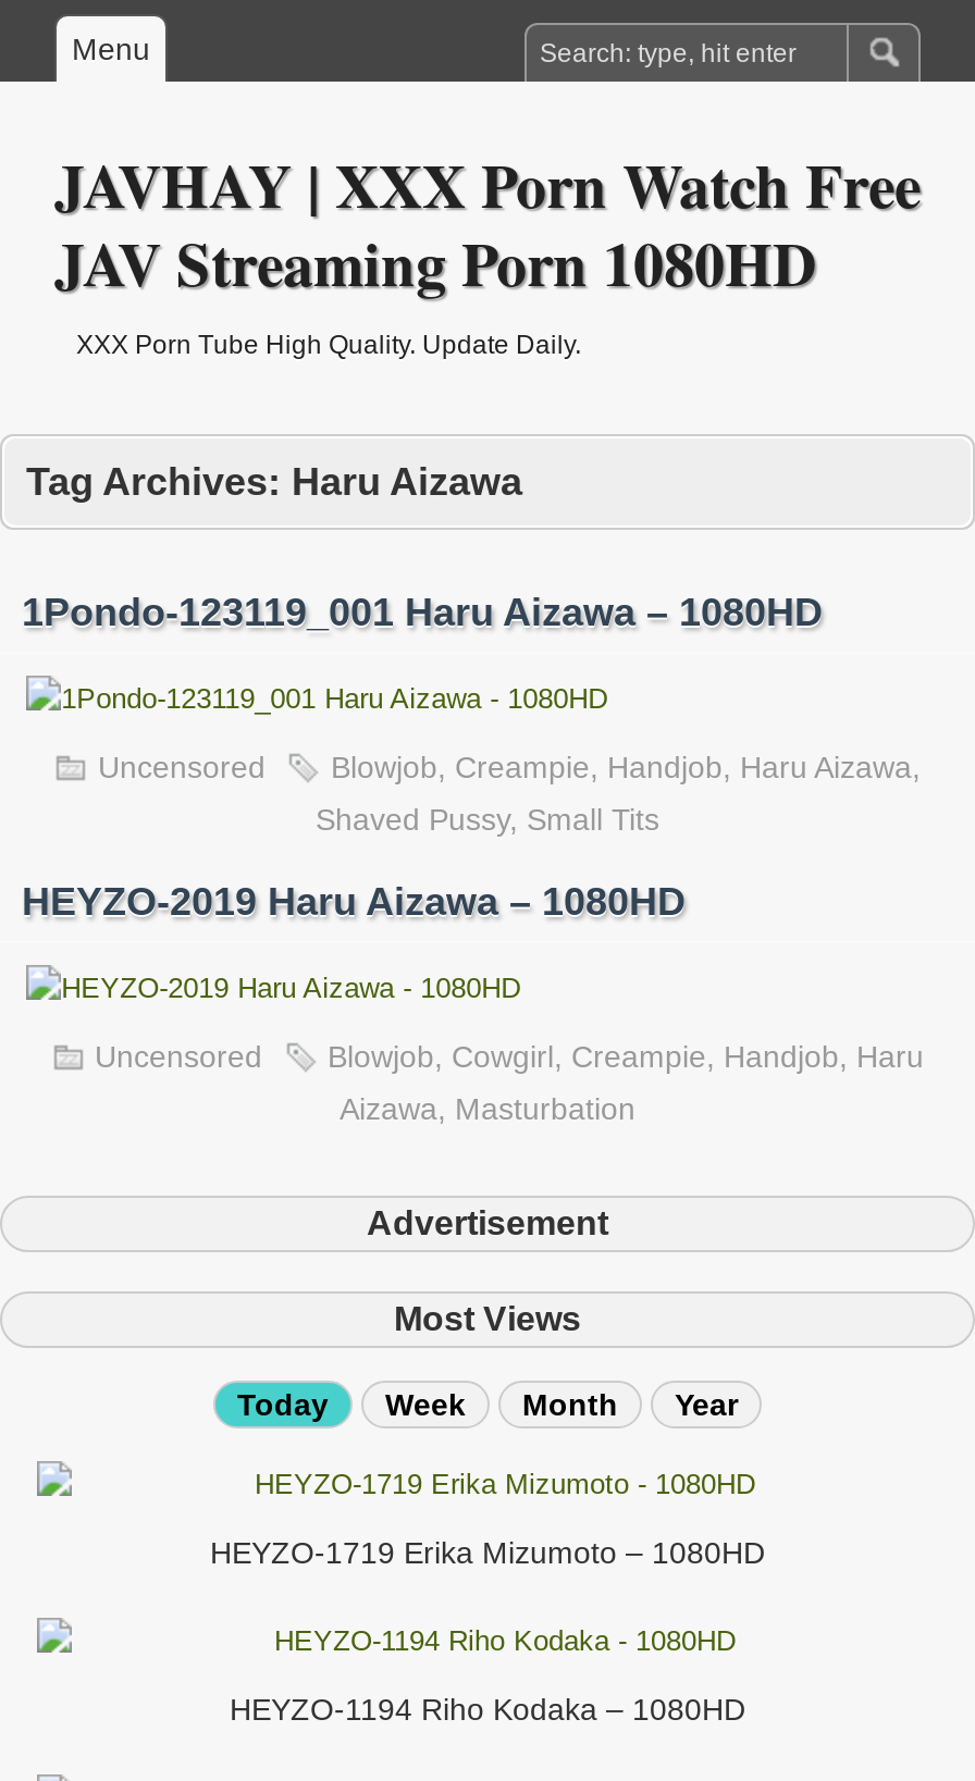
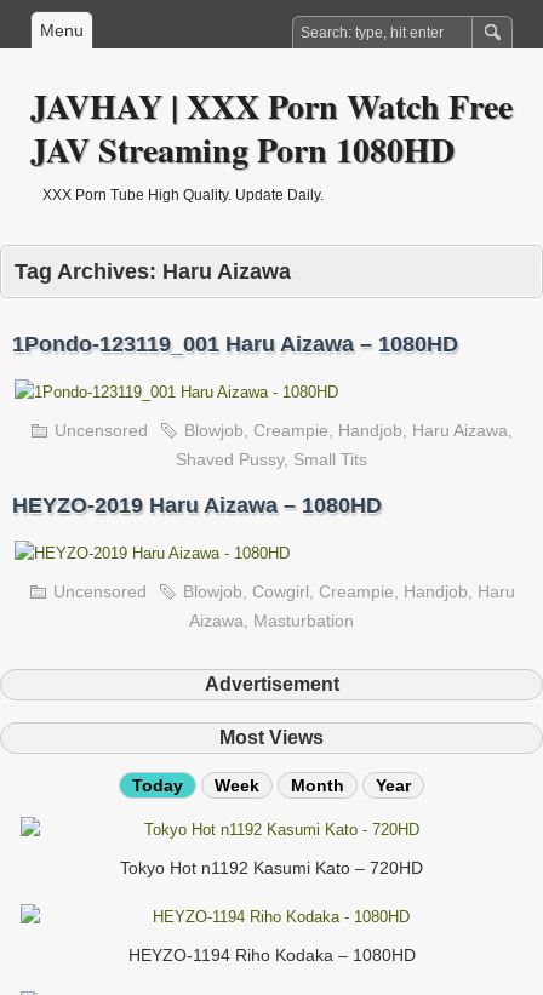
[210,1535,765,1570] HEYZO-1719 Erika Mizumoto – 1080HD -> [120,858,423,877] Tokyo Hot n1192 Kasumi Kato – 720HD

